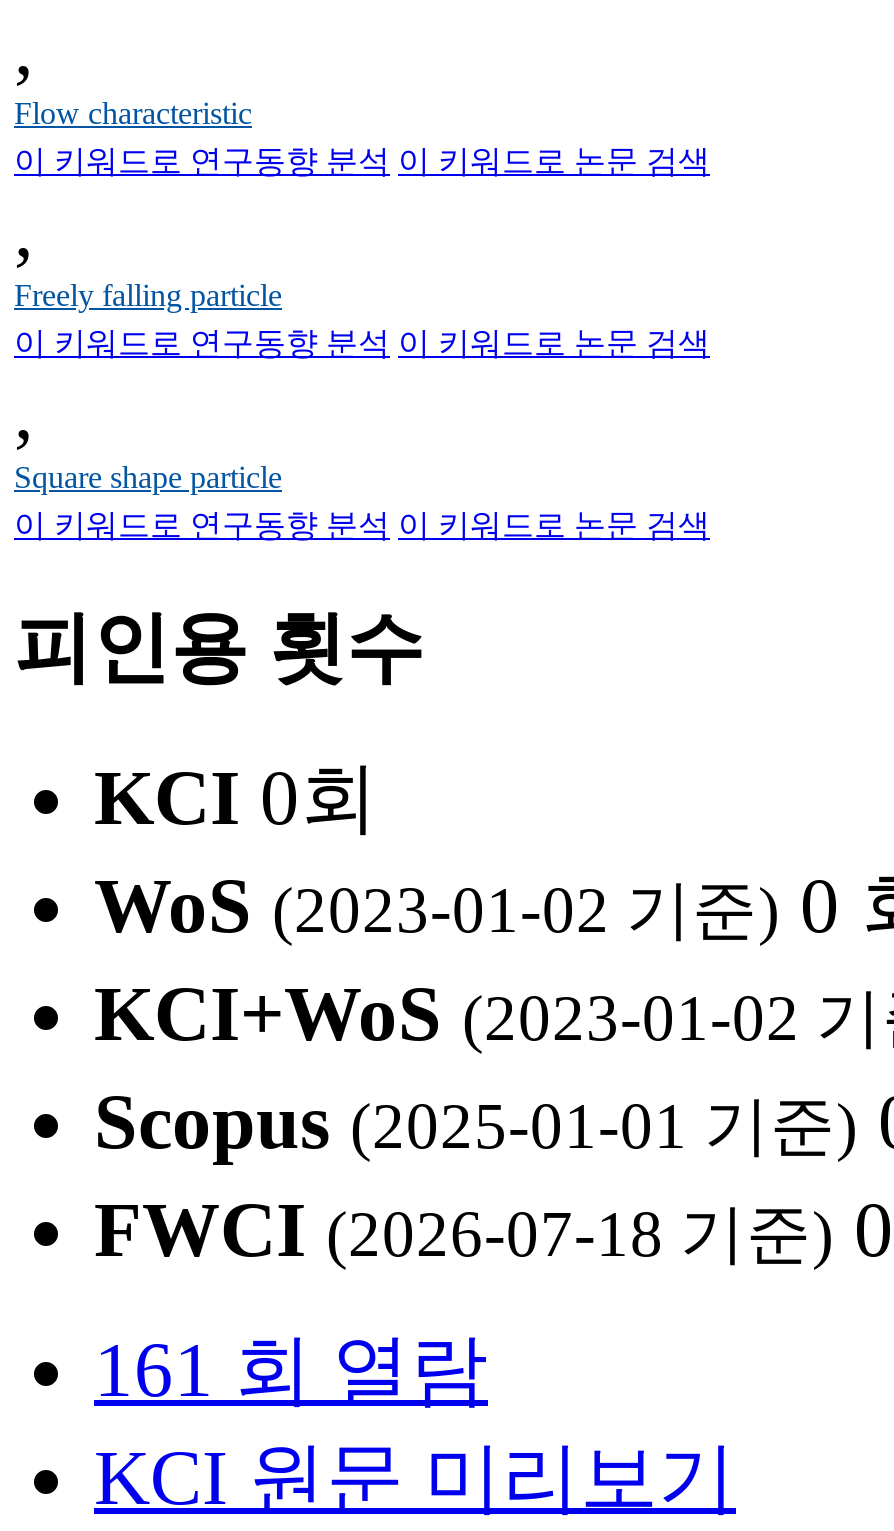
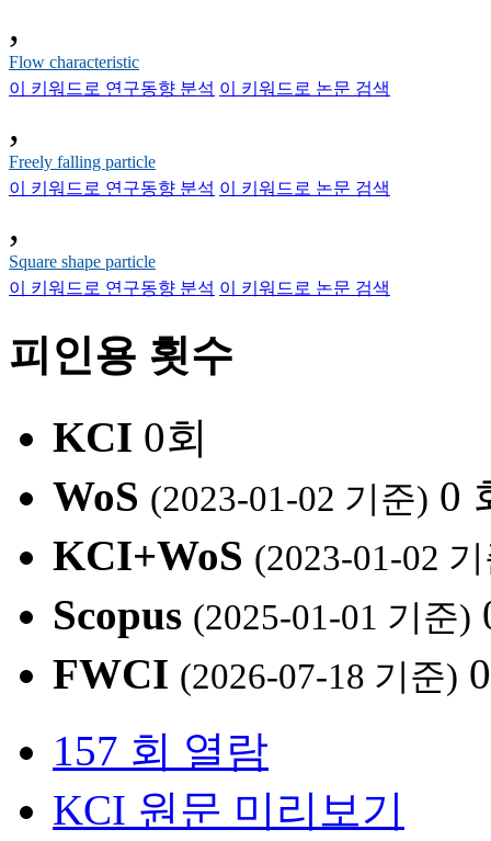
[94,1326,488,1412] 161 회 열람 -> [53,727,269,774] 157 회 열람

